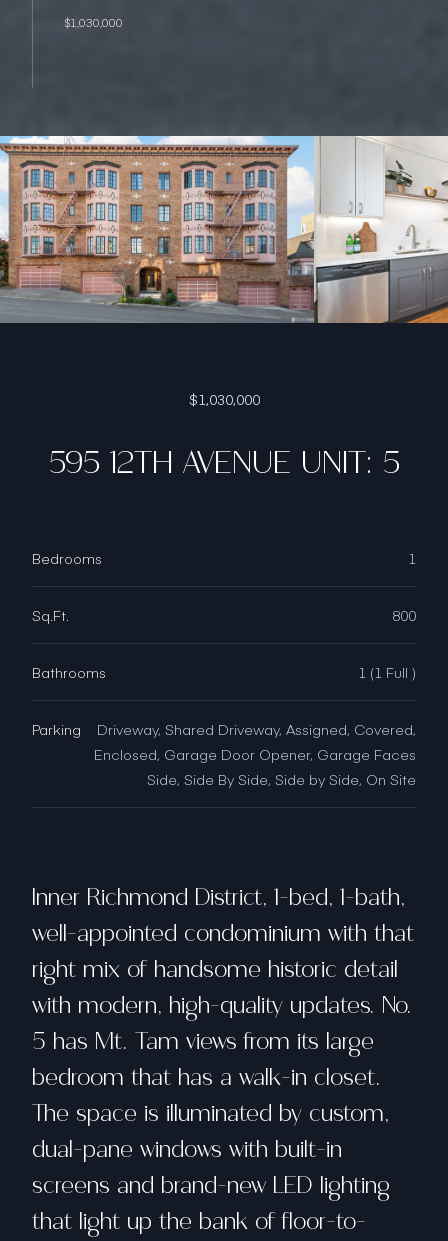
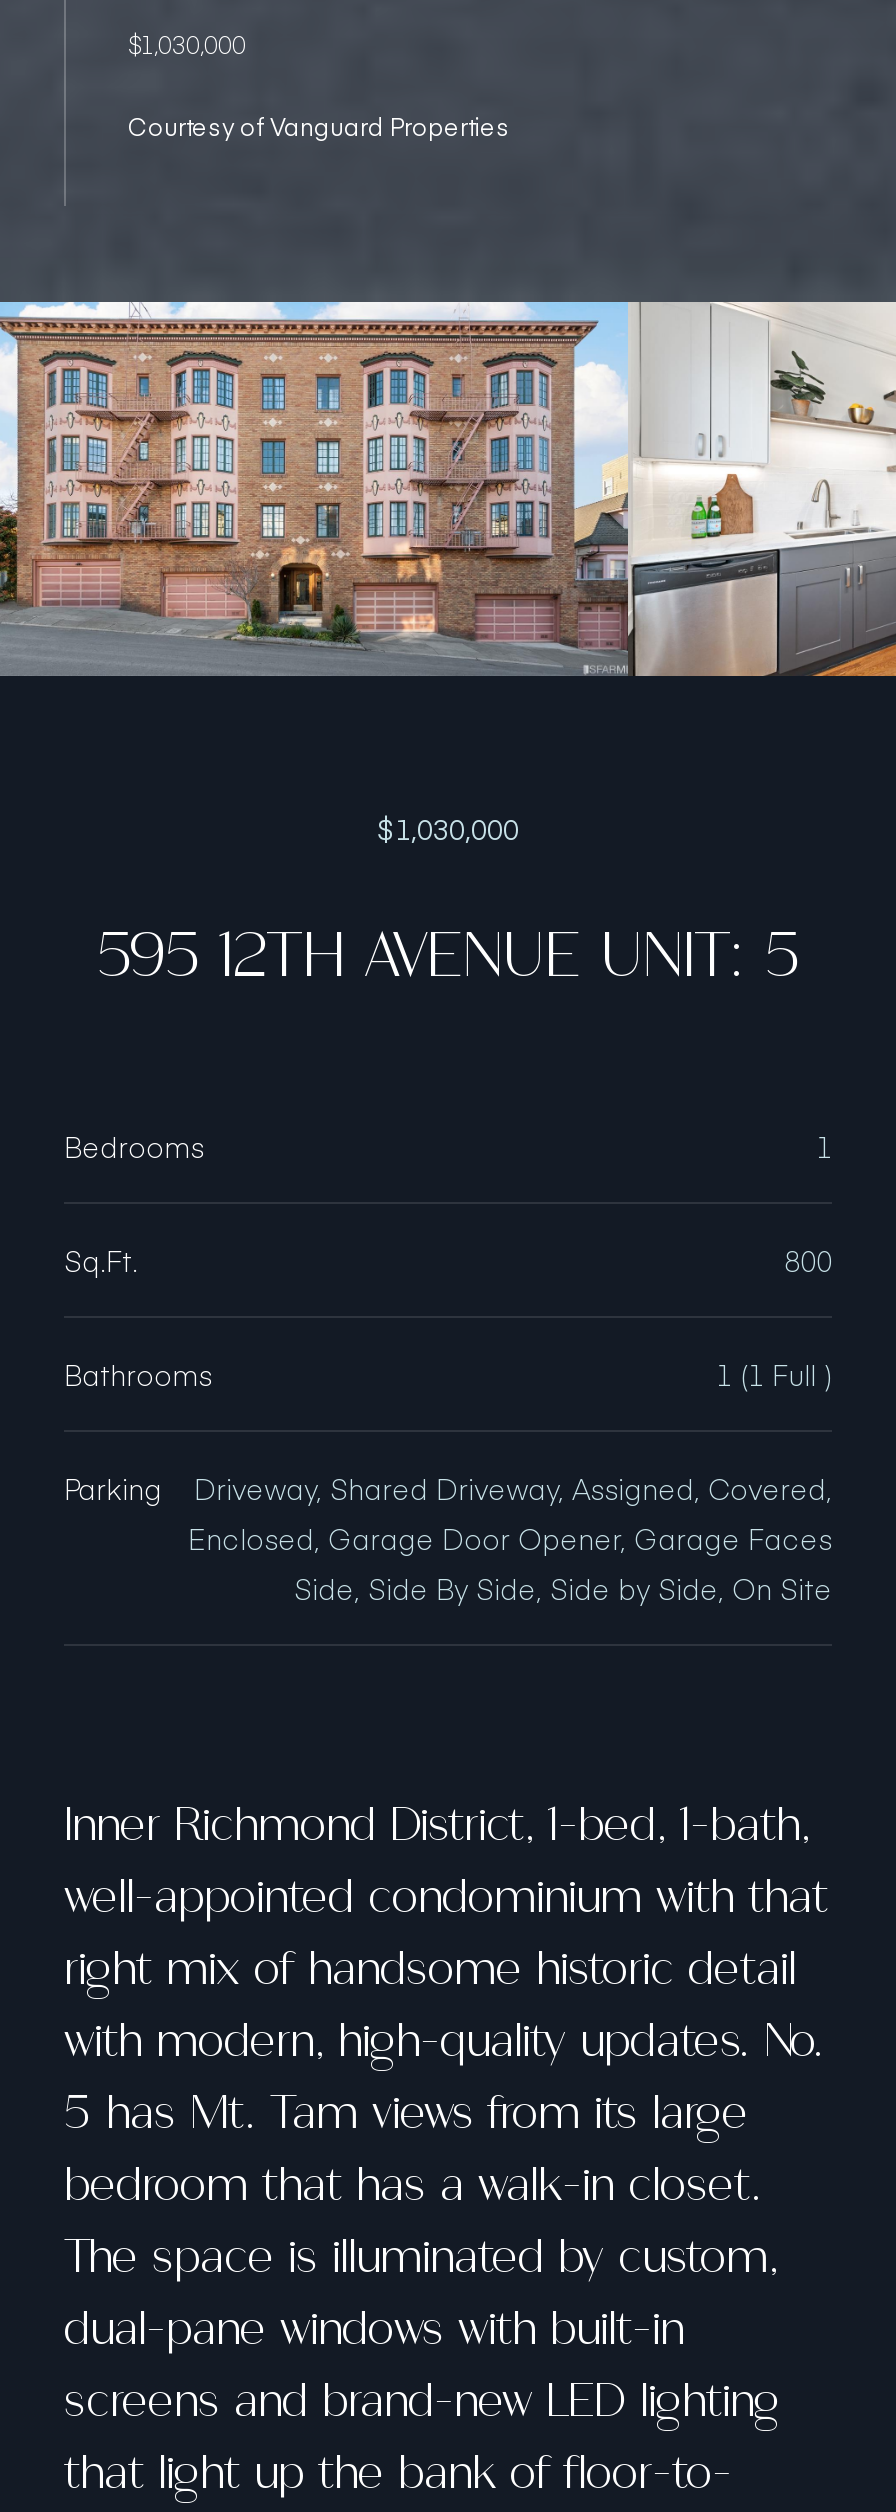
none -> [128,110,510,142] Courtesy of Vanguard Properties

